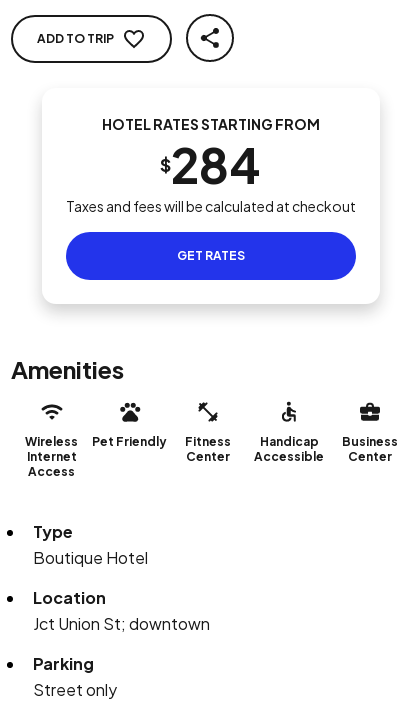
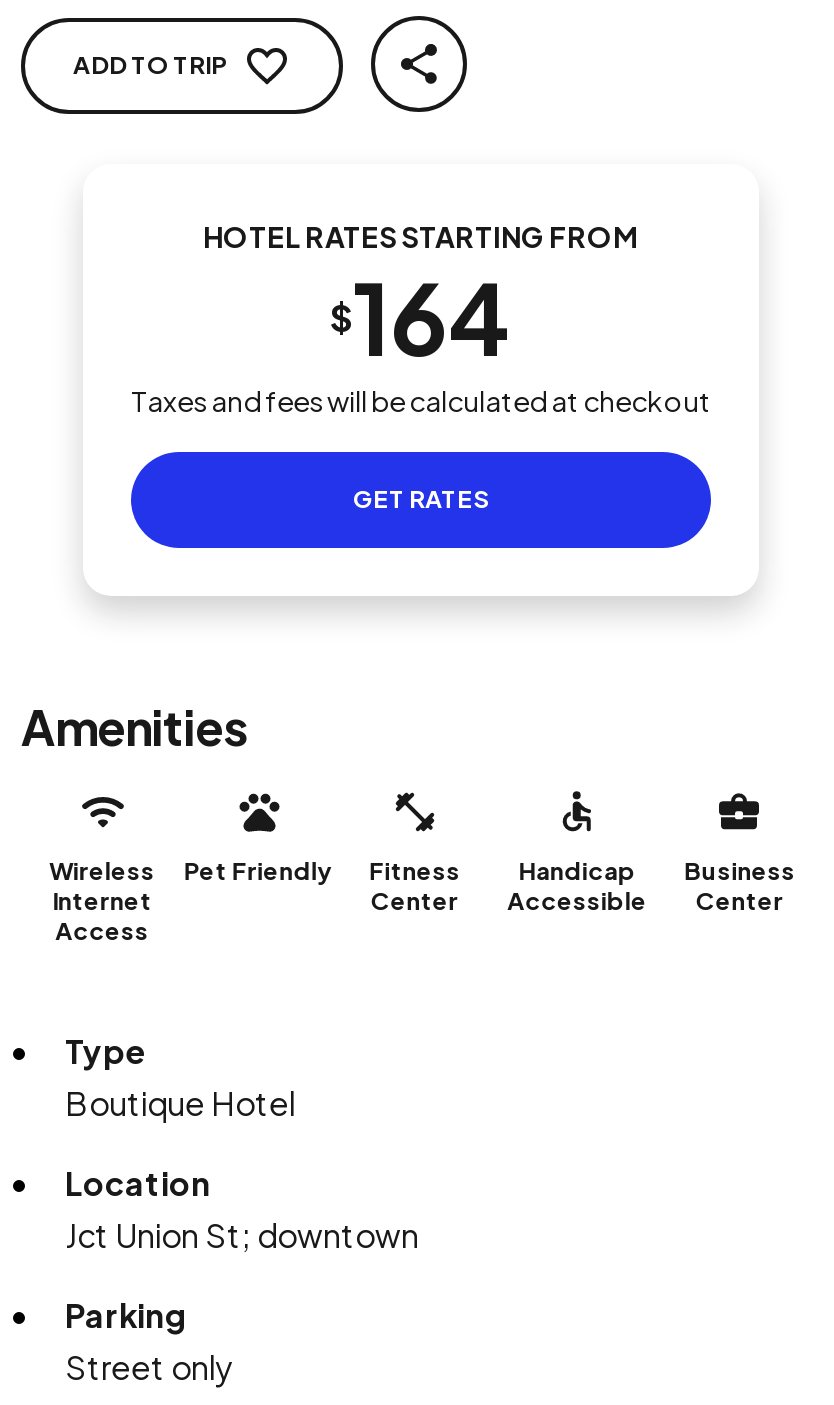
[160,134,261,195] $284 -> [330,256,512,378] $164

